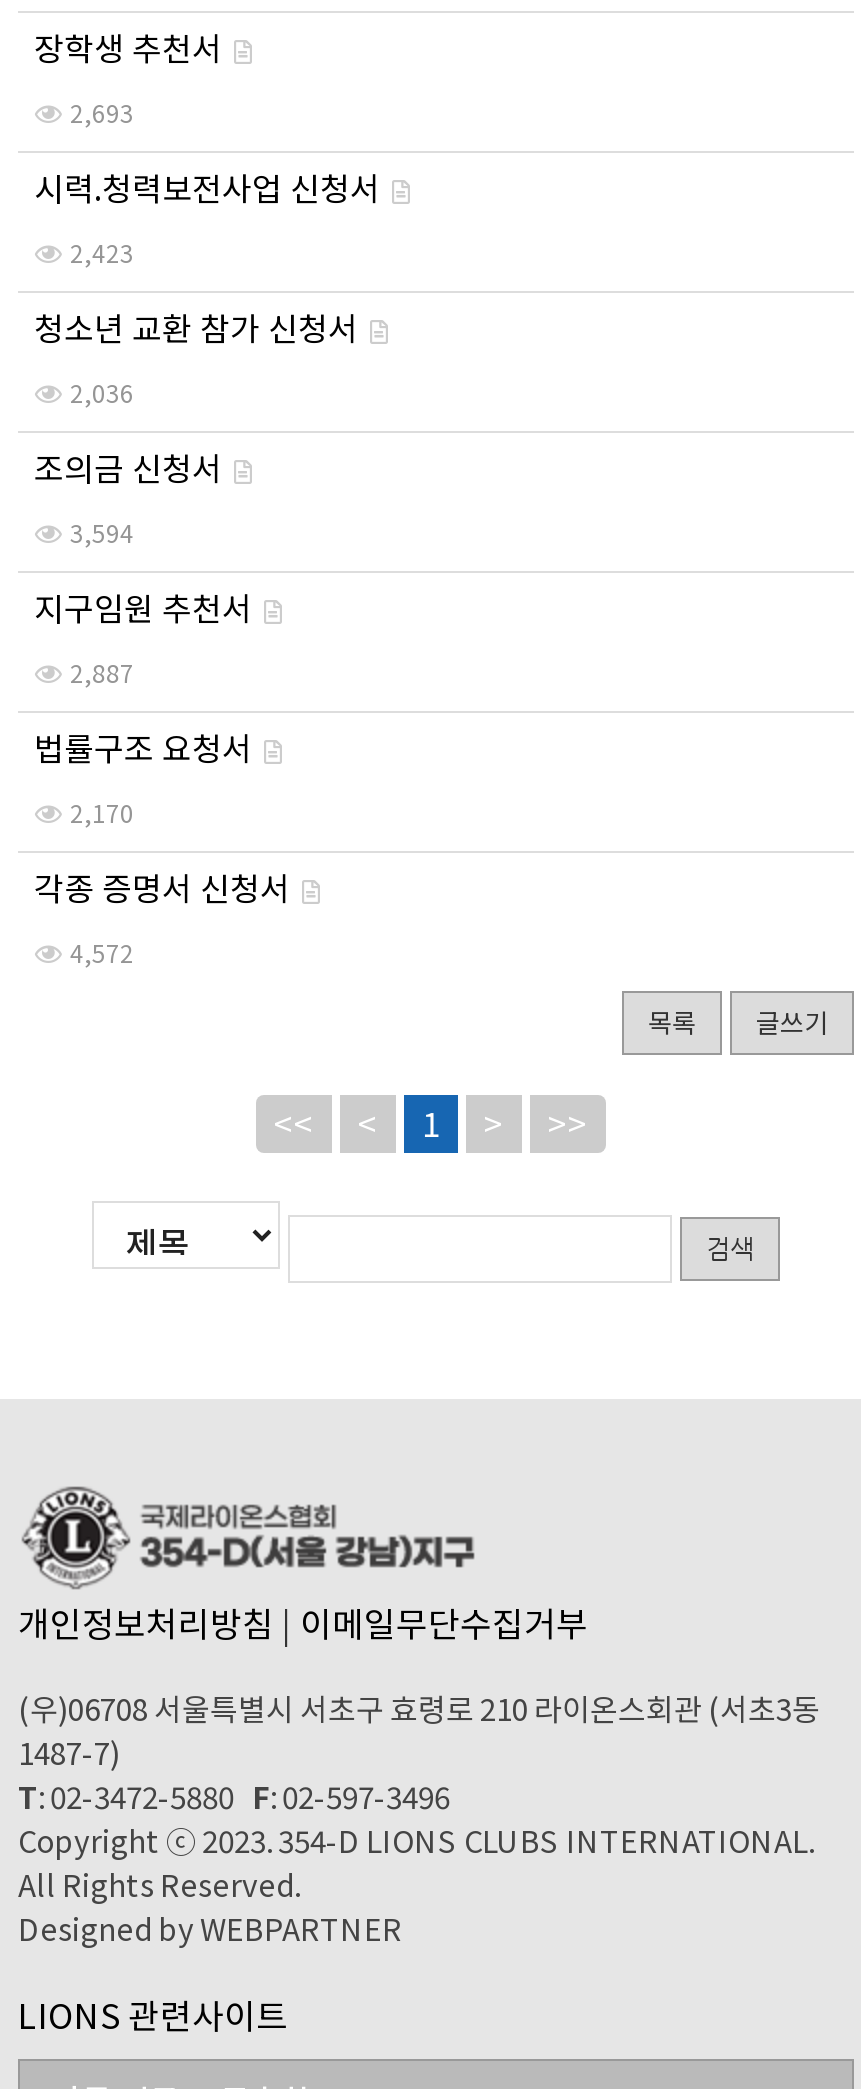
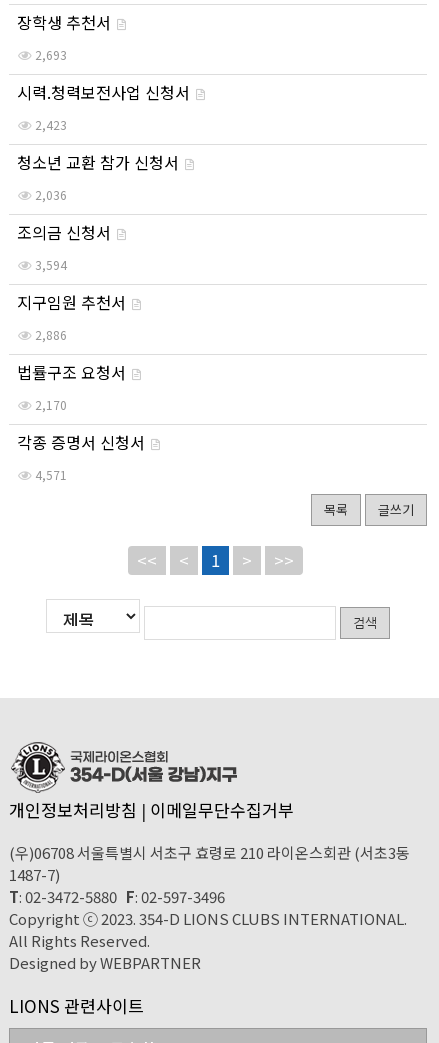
[64,655,134,689] 2,887 -> [32,326,67,343] 2,886
[64,935,134,969] 4,572 -> [32,466,67,483] 4,571

